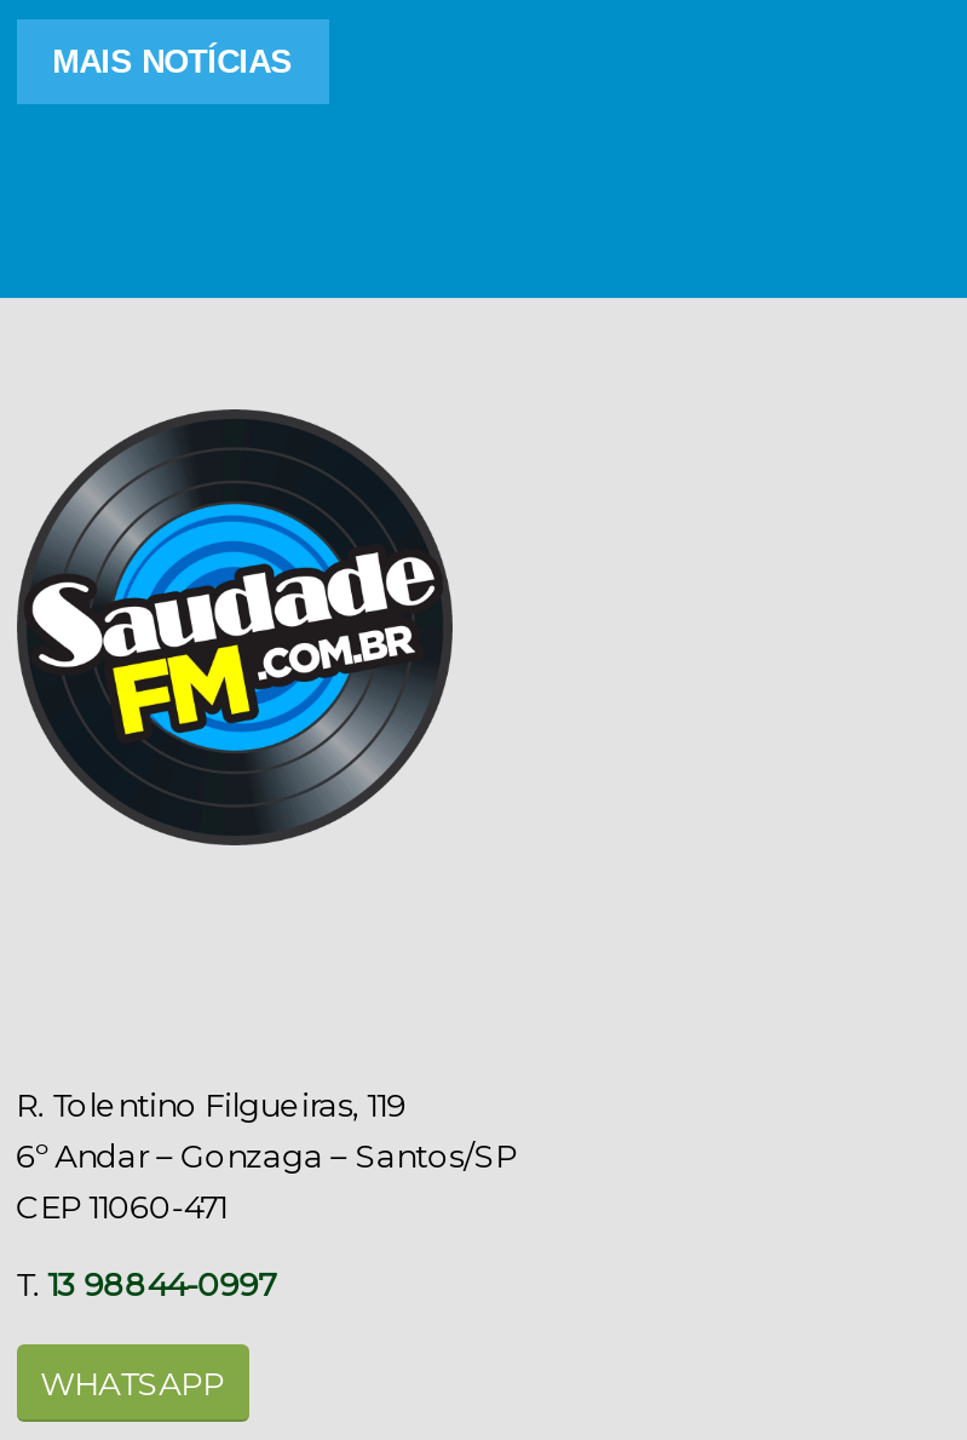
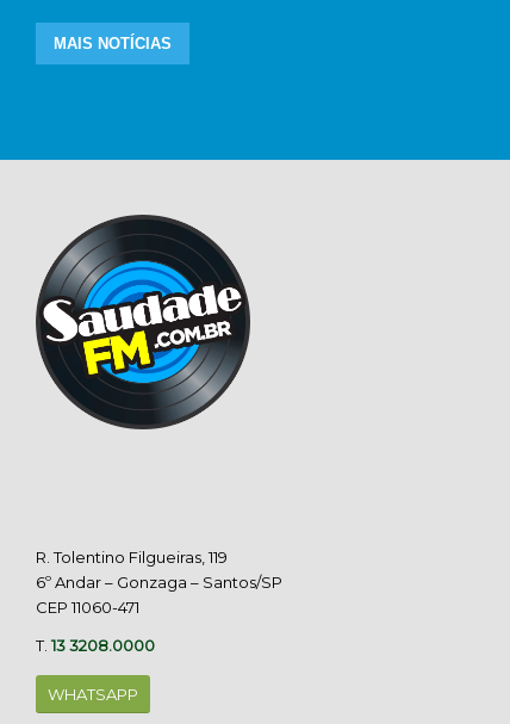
[16,1265,275,1304] T. 13 98844-0997 -> [35,636,154,655] T. 13 3208.0000

